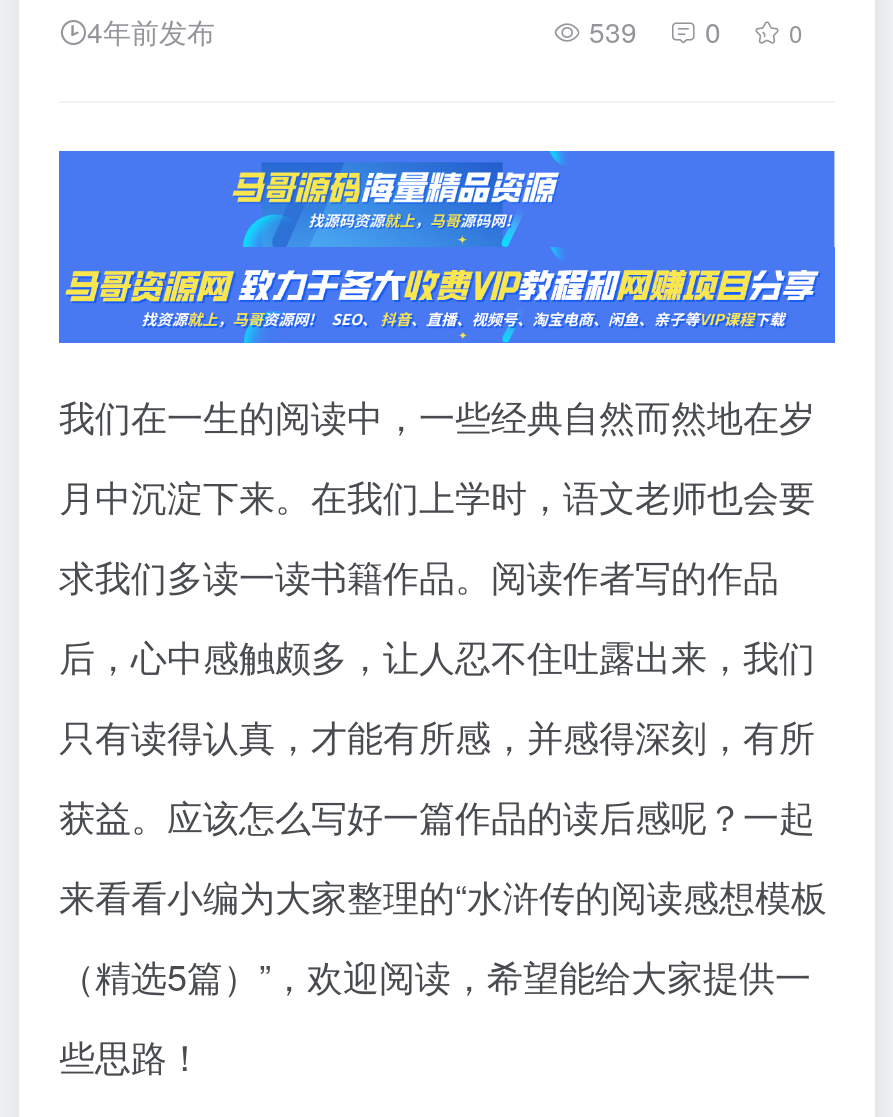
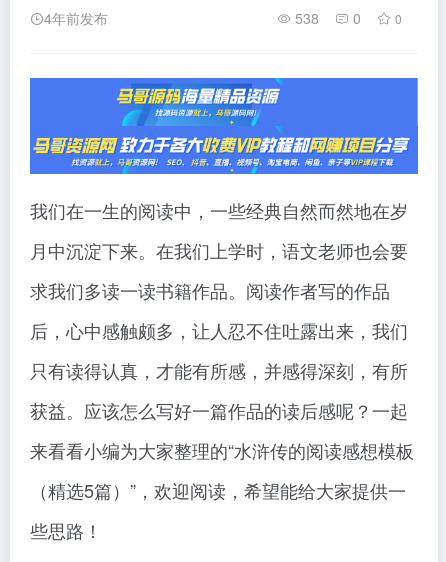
[581,11,803,51] 539 0 0 -> [291,8,402,28] 538 0 0

